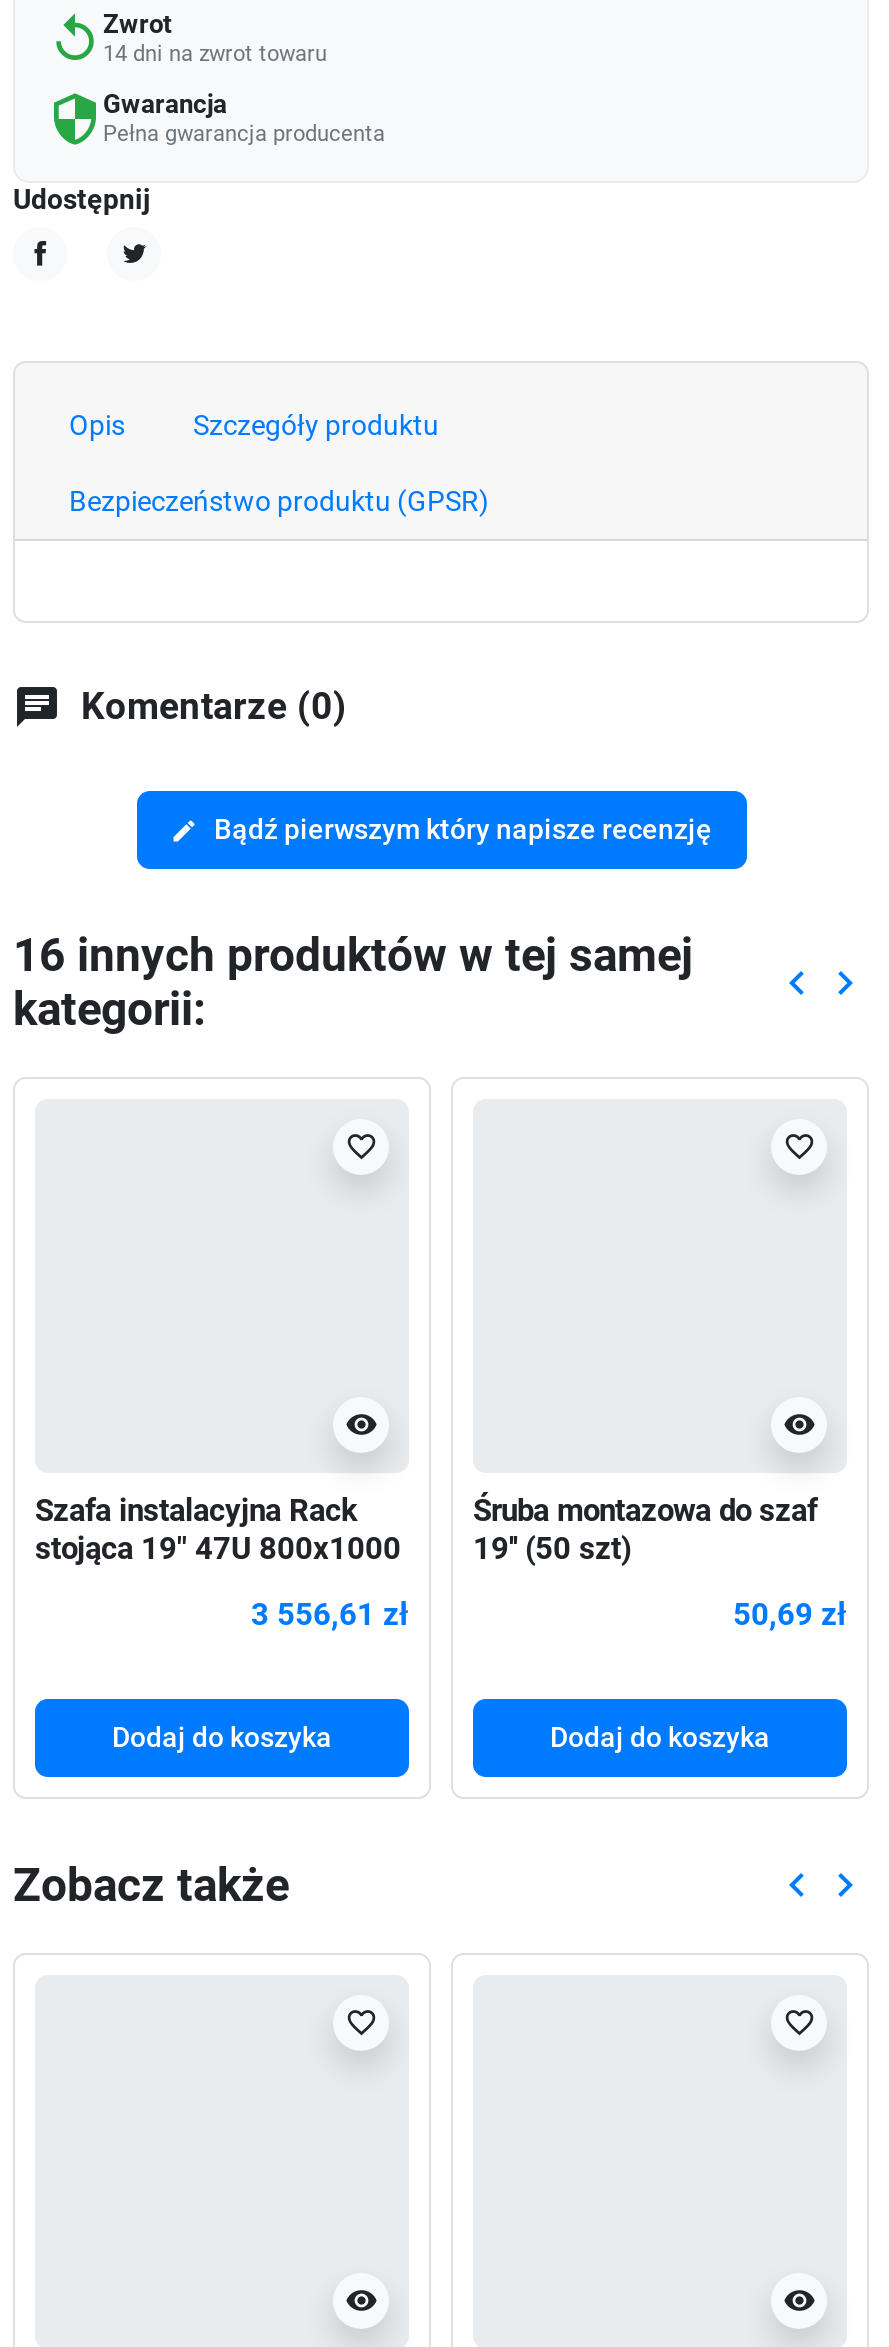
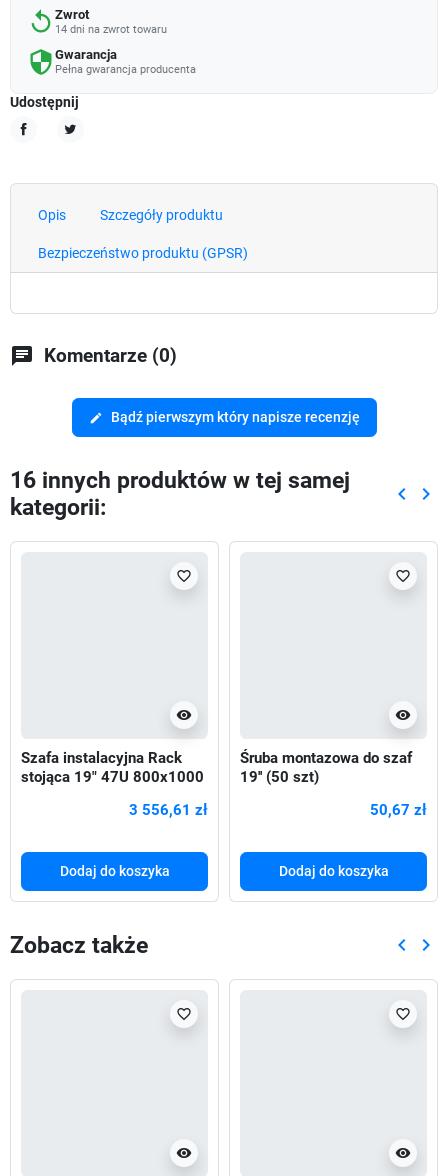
[733,1597,847,1633] 50,69 zł -> [370,801,427,819] 50,67 zł

